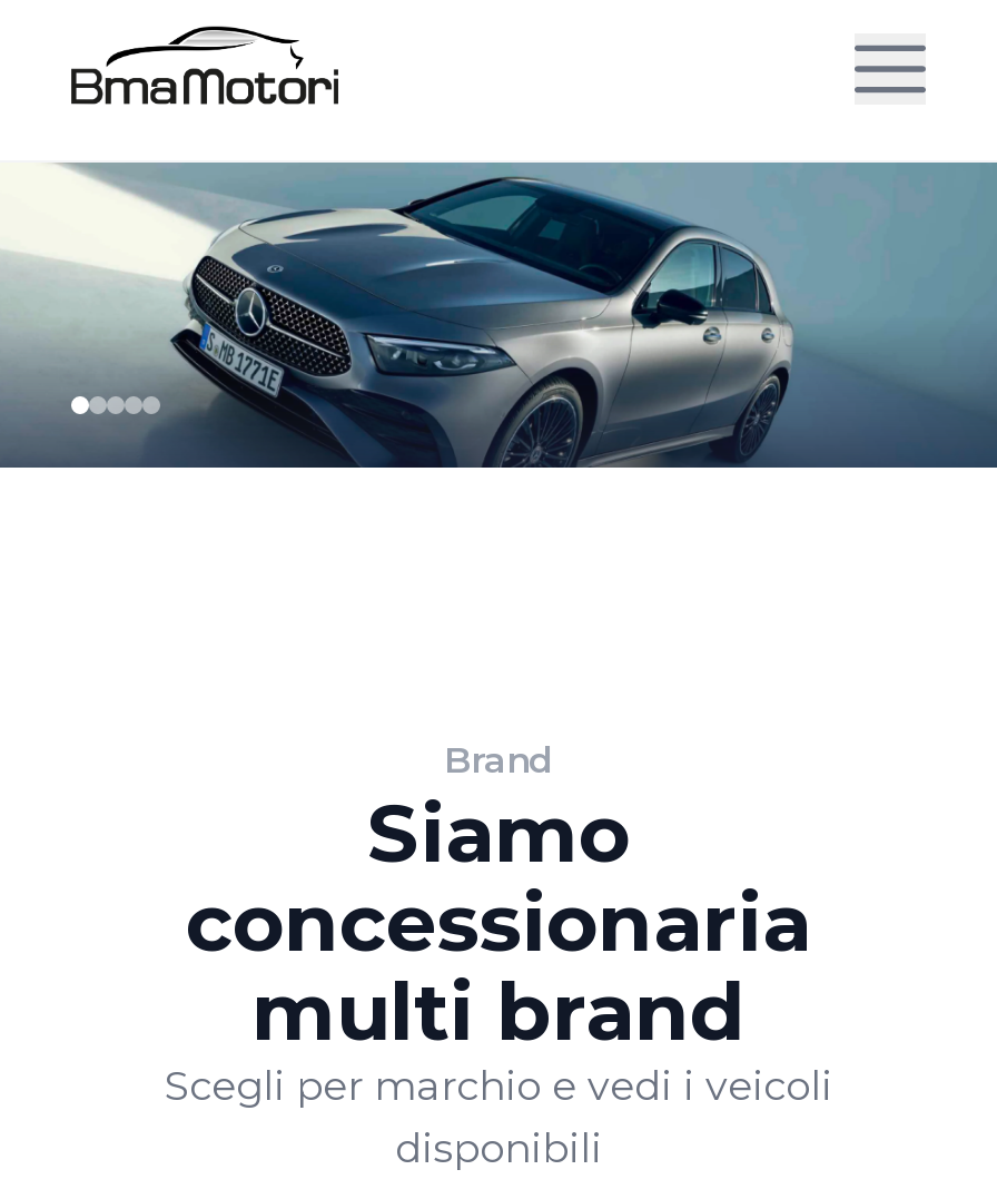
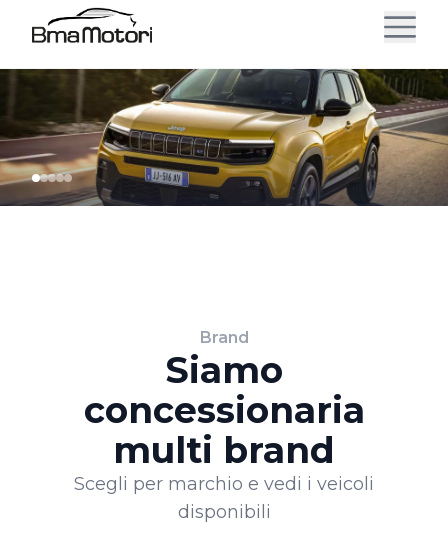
[7,160,990,468] [image] -> [3,68,445,206] [image]

